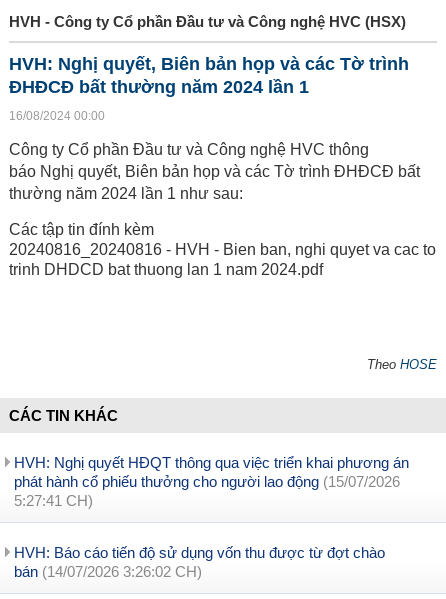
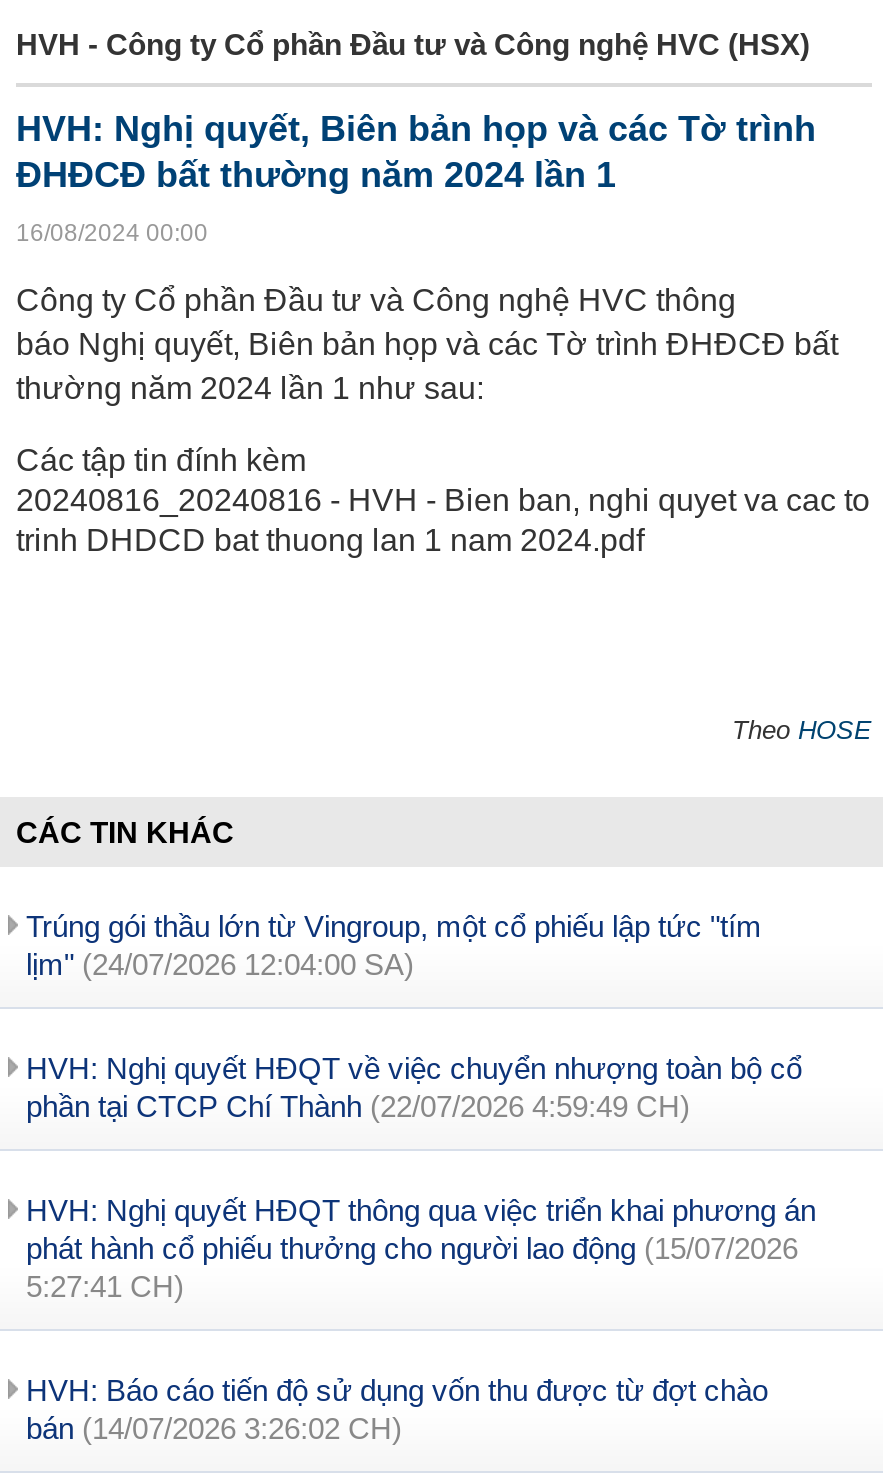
none -> [26,909,802,1123] Trúng gói thầu lớn từ Vingroup, một cổ phiếu lập tức "tím | lịm" (24/07/2026 12:04:00 SA) | HVH: Nghị quyết HĐQT về việc chuyển nhượng toàn bộ cổ | phần tại CTCP Chí Thành (22/07/2026 4:59:49 CH)

